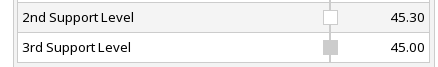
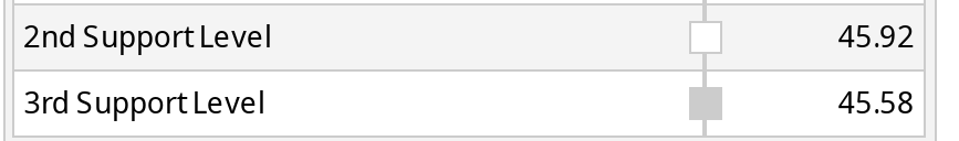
[390,8,425,26] 45.30 -> [838,17,915,57] 45.92
[390,38,425,56] 45.00 -> [838,83,915,123] 45.58

